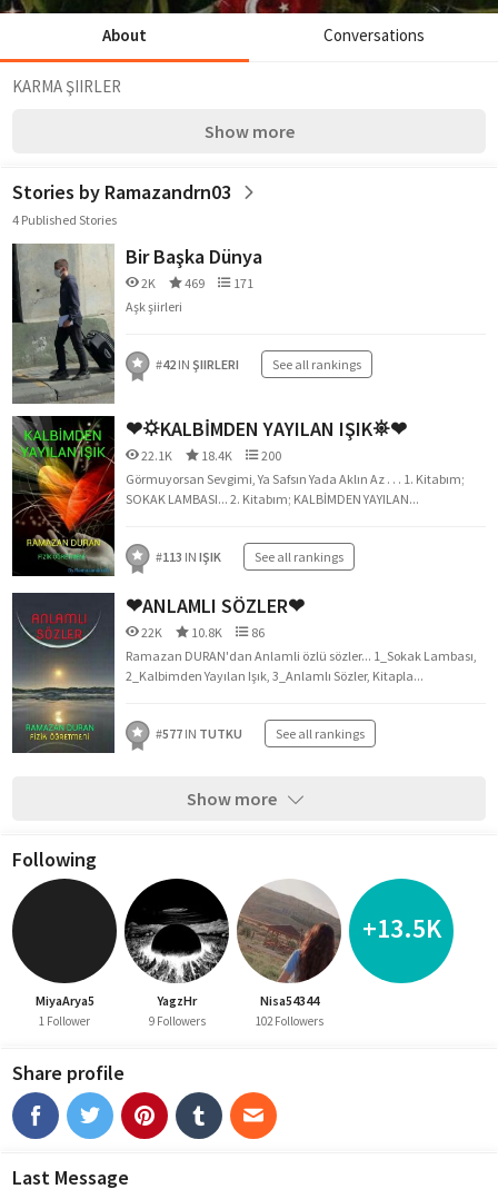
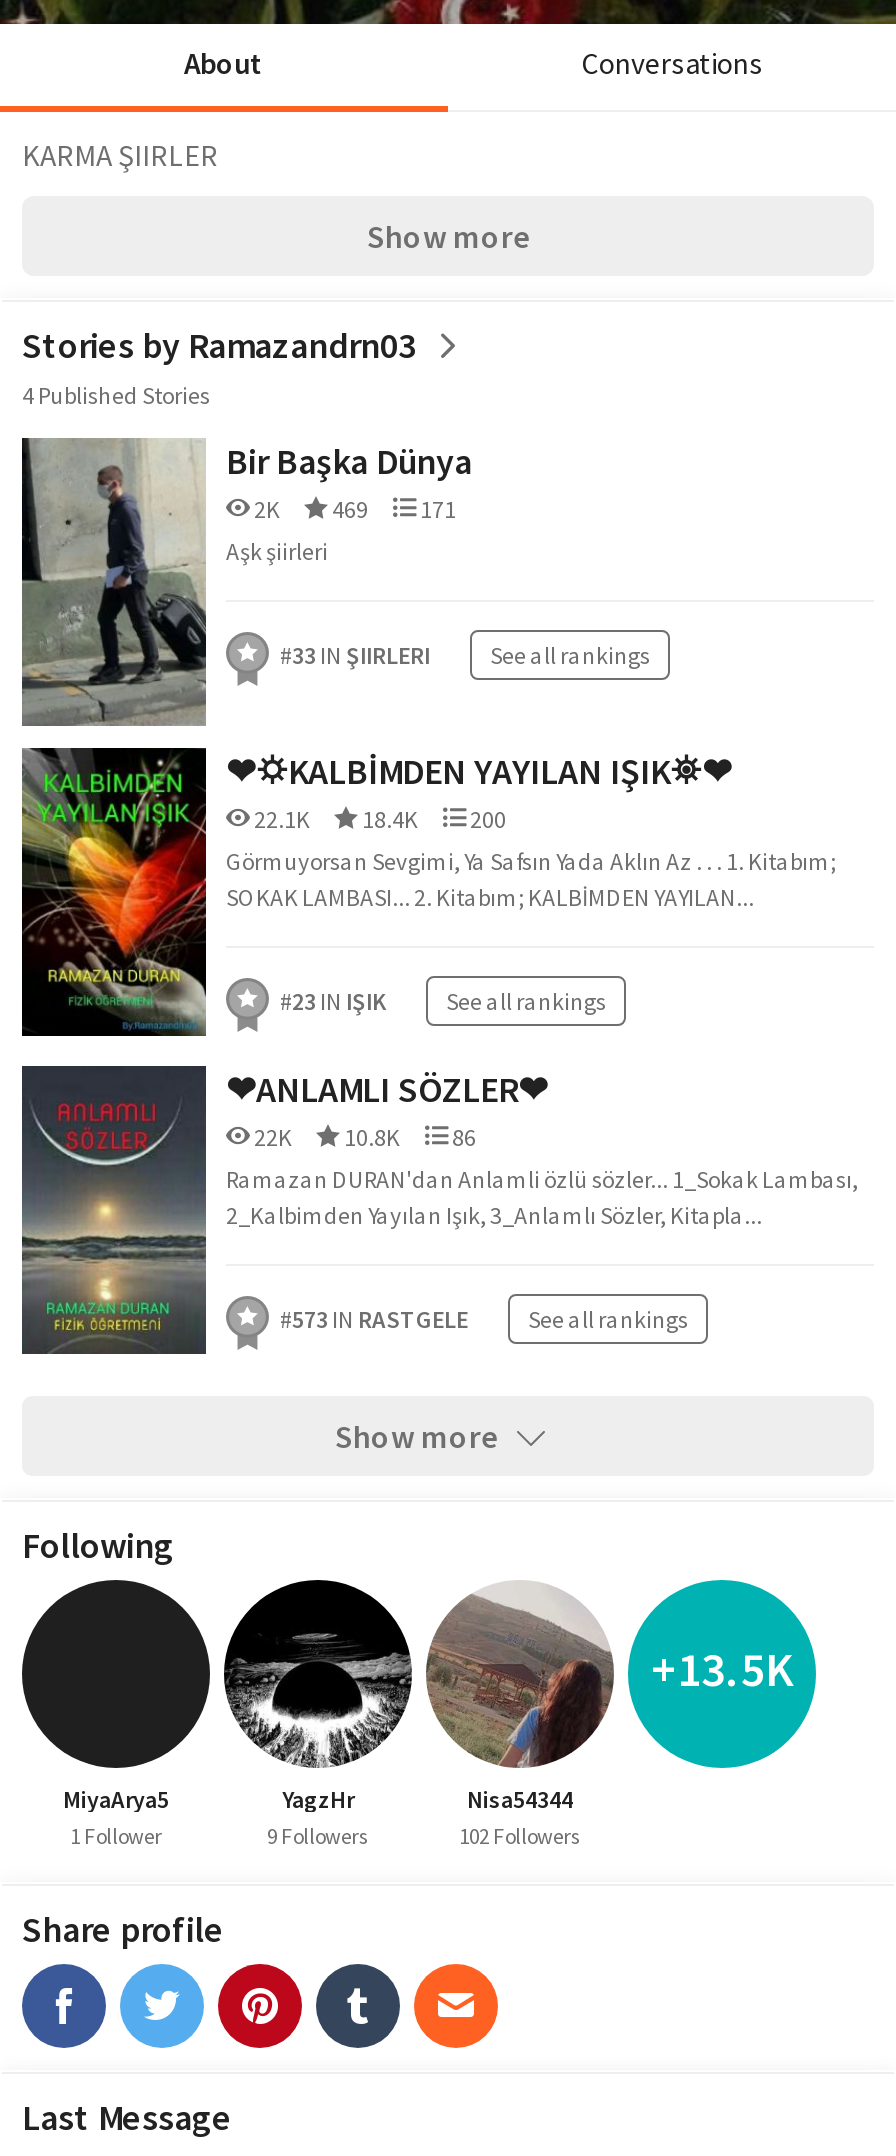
[156,356,361,373] #42 IN ŞIIRLERI See all rankings -> [280,640,650,670] #33 IN ŞIIRLERI See all rankings
[156,548,343,565] #113 IN IŞIK See all rankings -> [280,986,606,1016] #23 IN IŞIK See all rankings
[156,725,365,742] #577 IN TUTKU See all rankings -> [280,1304,688,1334] #573 IN RASTGELE See all rankings

